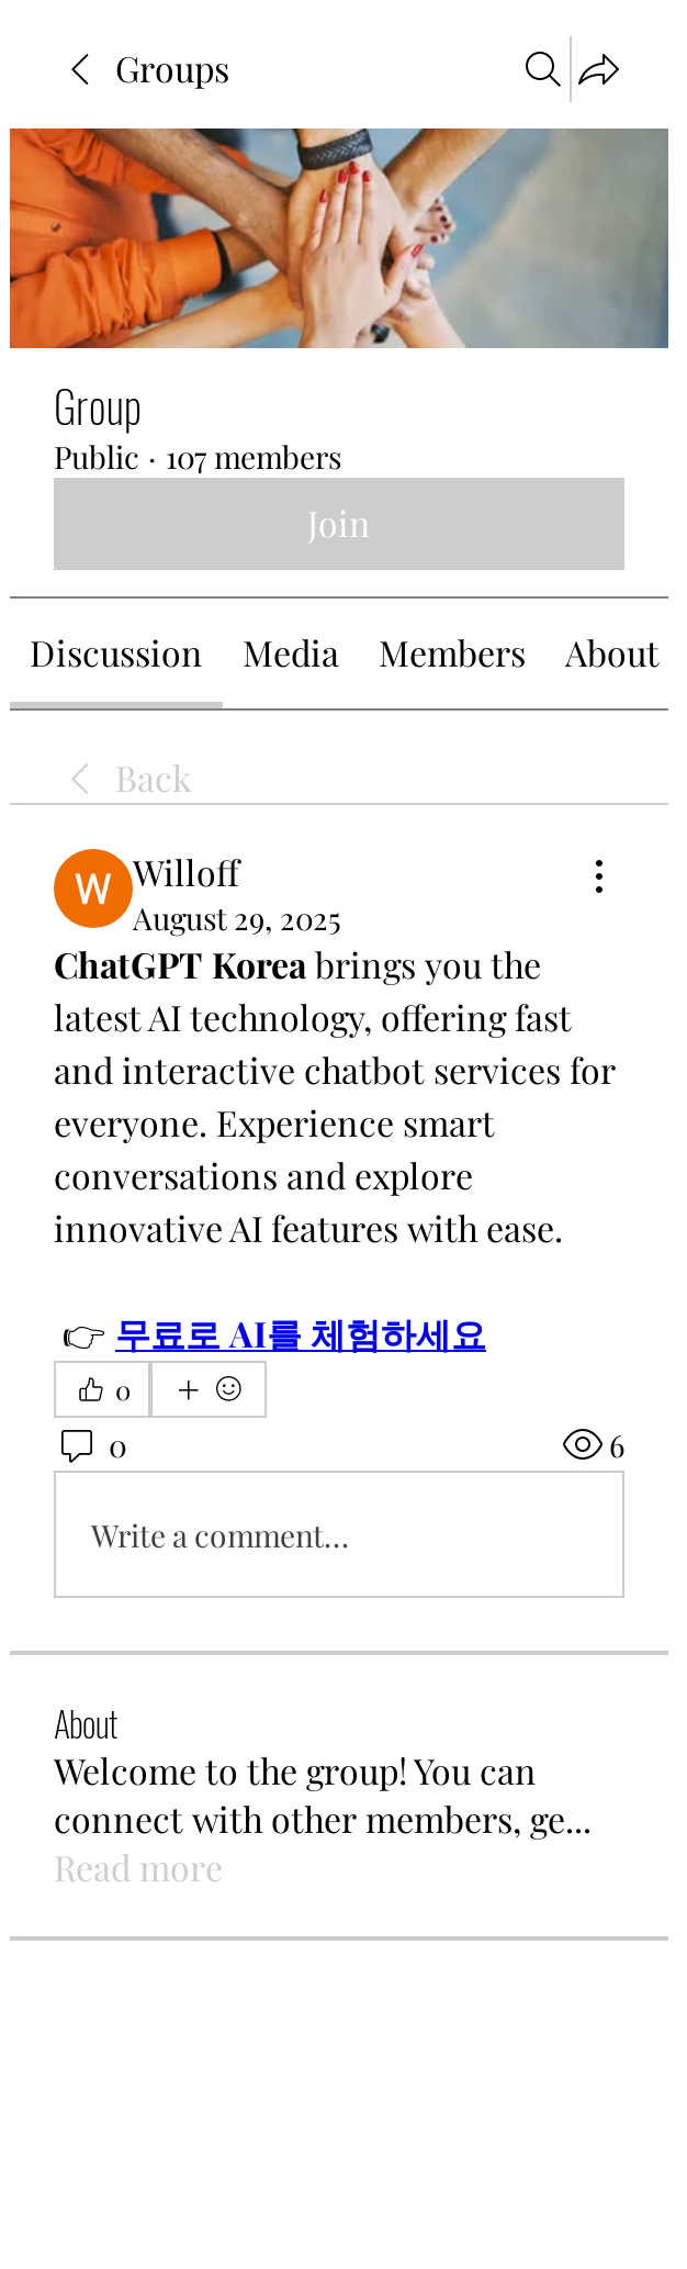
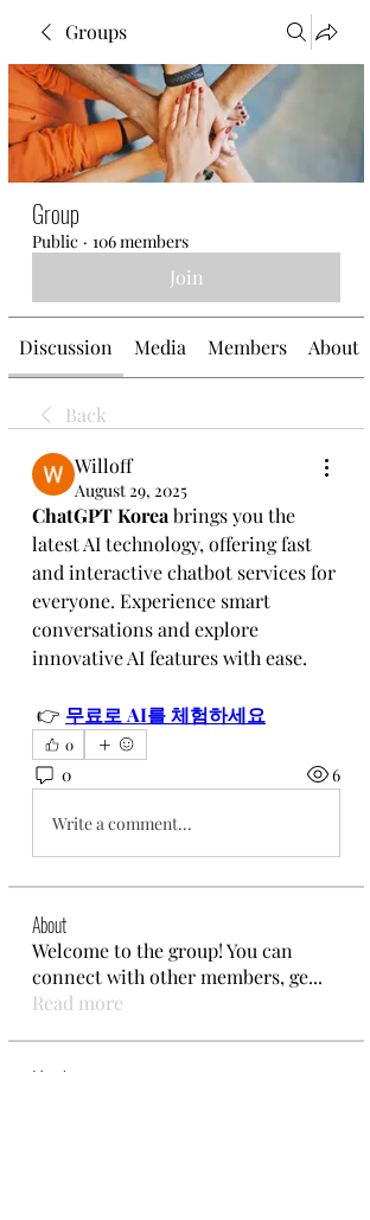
[54,436,341,478] Public · 107 members -> [32,230,189,253] Public · 106 members

